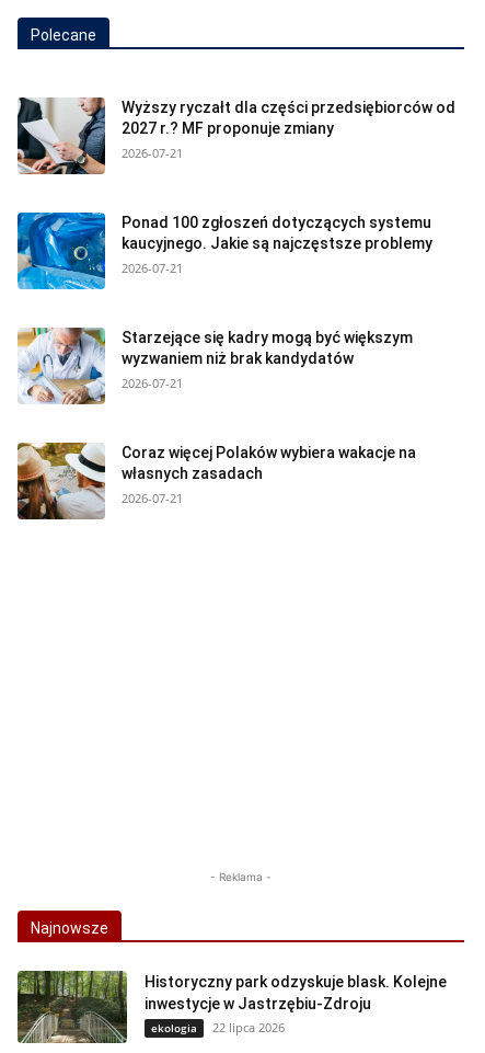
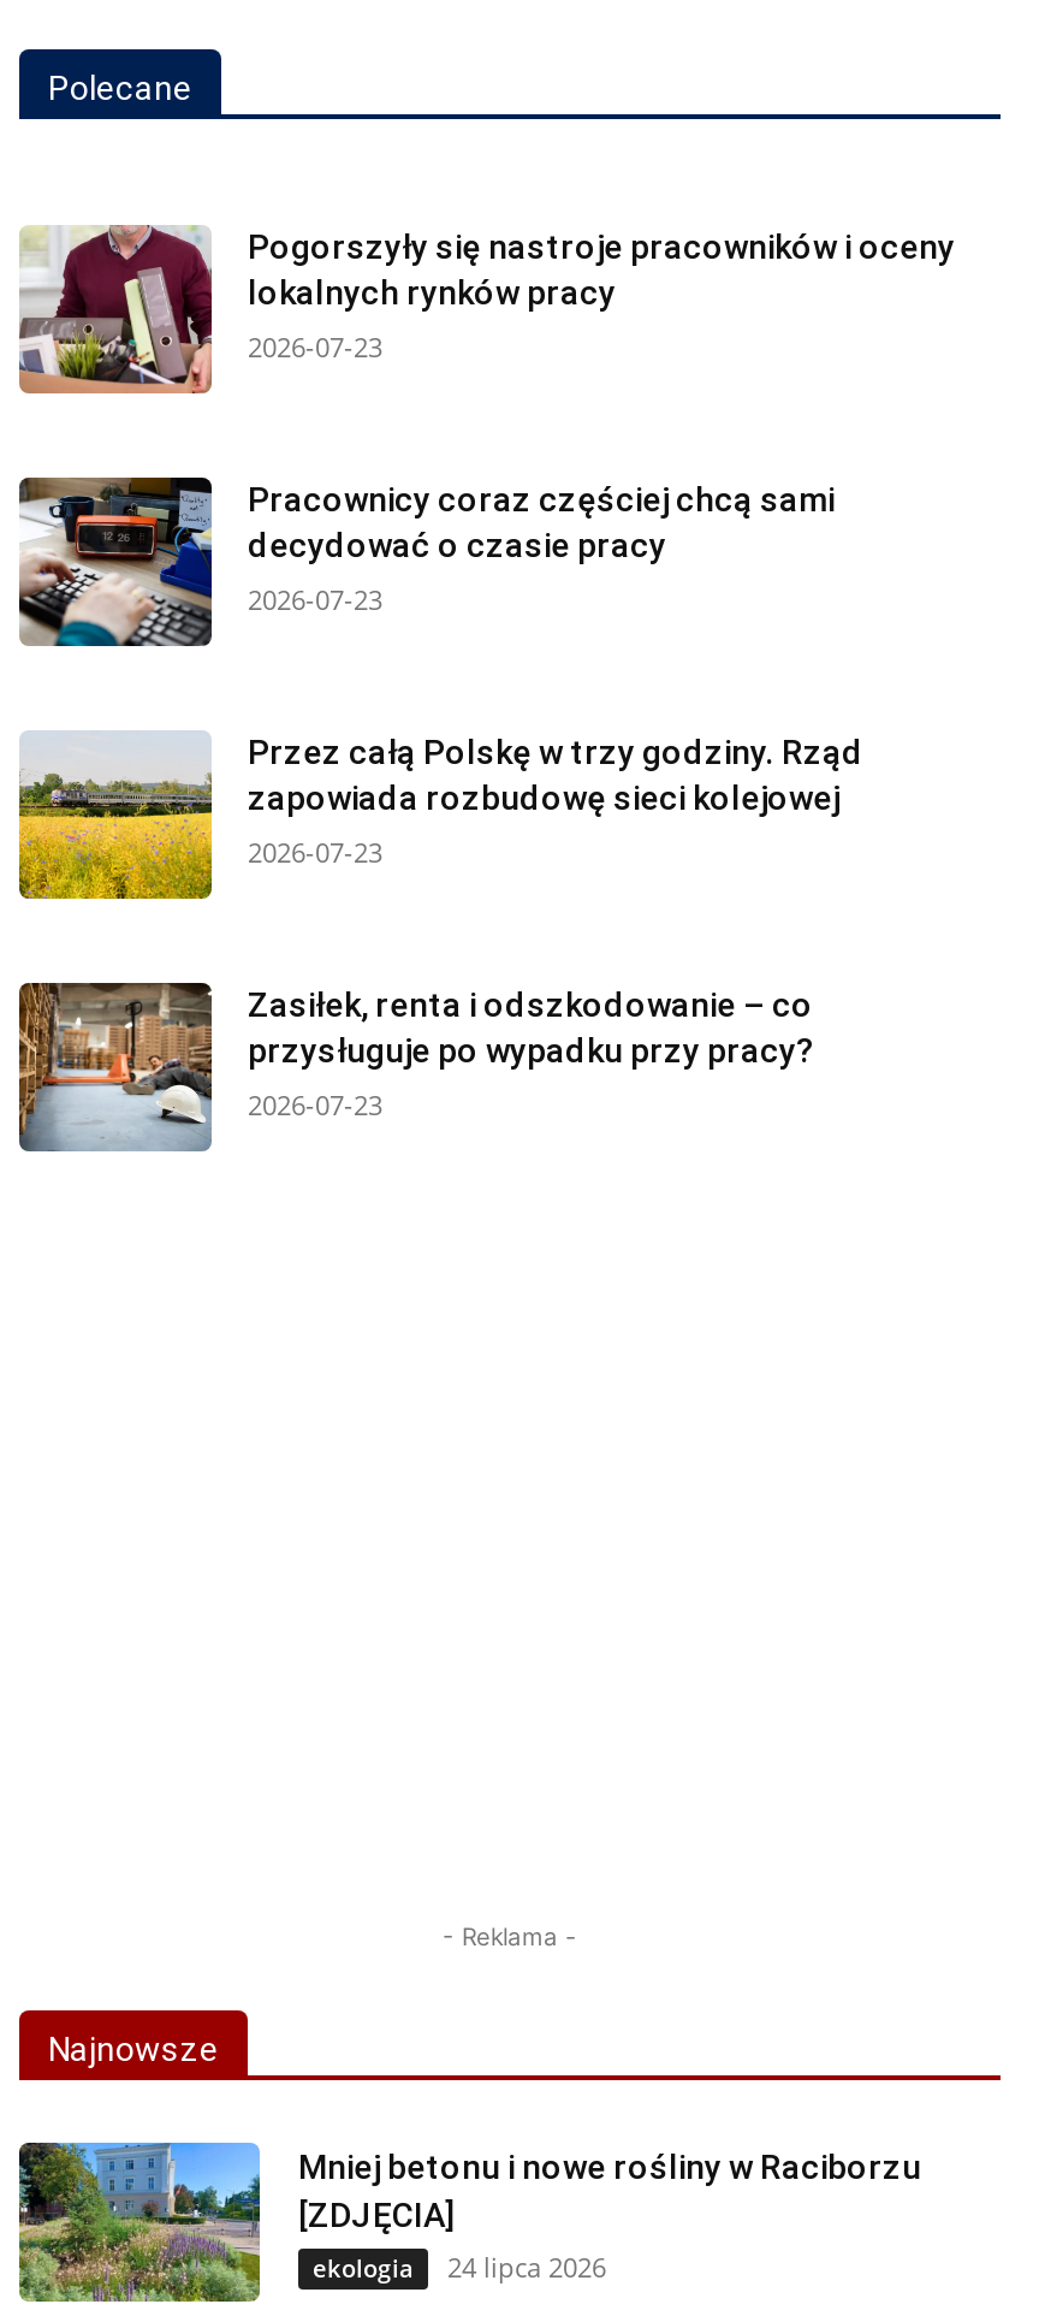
[16,96,455,175] [image] | Wyższy ryczałt dla części przedsiębiorców od | 2027 r.? MF proponuje zmiany | 2026-07-21 -> [17,225,955,396] [image] | Pogorszyły się nastroje pracowników i oceny | lokalnych rynków pracy | 2026-07-23
[16,211,432,290] [image] | Ponad 100 zgłoszeń dotyczących systemu | kaucyjnego. Jakie są najczęstsze problemy | 2026-07-21 -> [17,475,835,648] [image] | Pracownicy coraz częściej chcą sami | decydować o czasie pracy | 2026-07-23
[18,327,413,405] [image] | Starzejące się kadry mogą być większym | wyzwaniem niż brak kandydatów | 2026-07-21 -> [17,730,863,901] [image] | Przez całą Polskę w trzy godziny. Rząd | zapowiada rozbudowę sieci kolejowej | 2026-07-23
[18,442,416,520] [image] | Coraz więcej Polaków wybiera wakacje na | własnych zasadach | 2026-07-21 -> [17,981,815,1154] [image] | Zasiłek, renta i odszkodowanie – co | przysługuje po wypadku przy pracy? | 2026-07-23
[18,970,447,1043] [image] | Historyczny park odzyskuje blask. Kolejne | inwestycje w Jastrzębiu-Zdroju -> [17,2140,921,2302] [image] | Mniej betonu i nowe rośliny w Raciborzu | [ZDJĘCIA]
[151,1019,285,1035] ekologia 22 lipca 2026 -> [313,2248,606,2284] ekologia 24 lipca 2026

